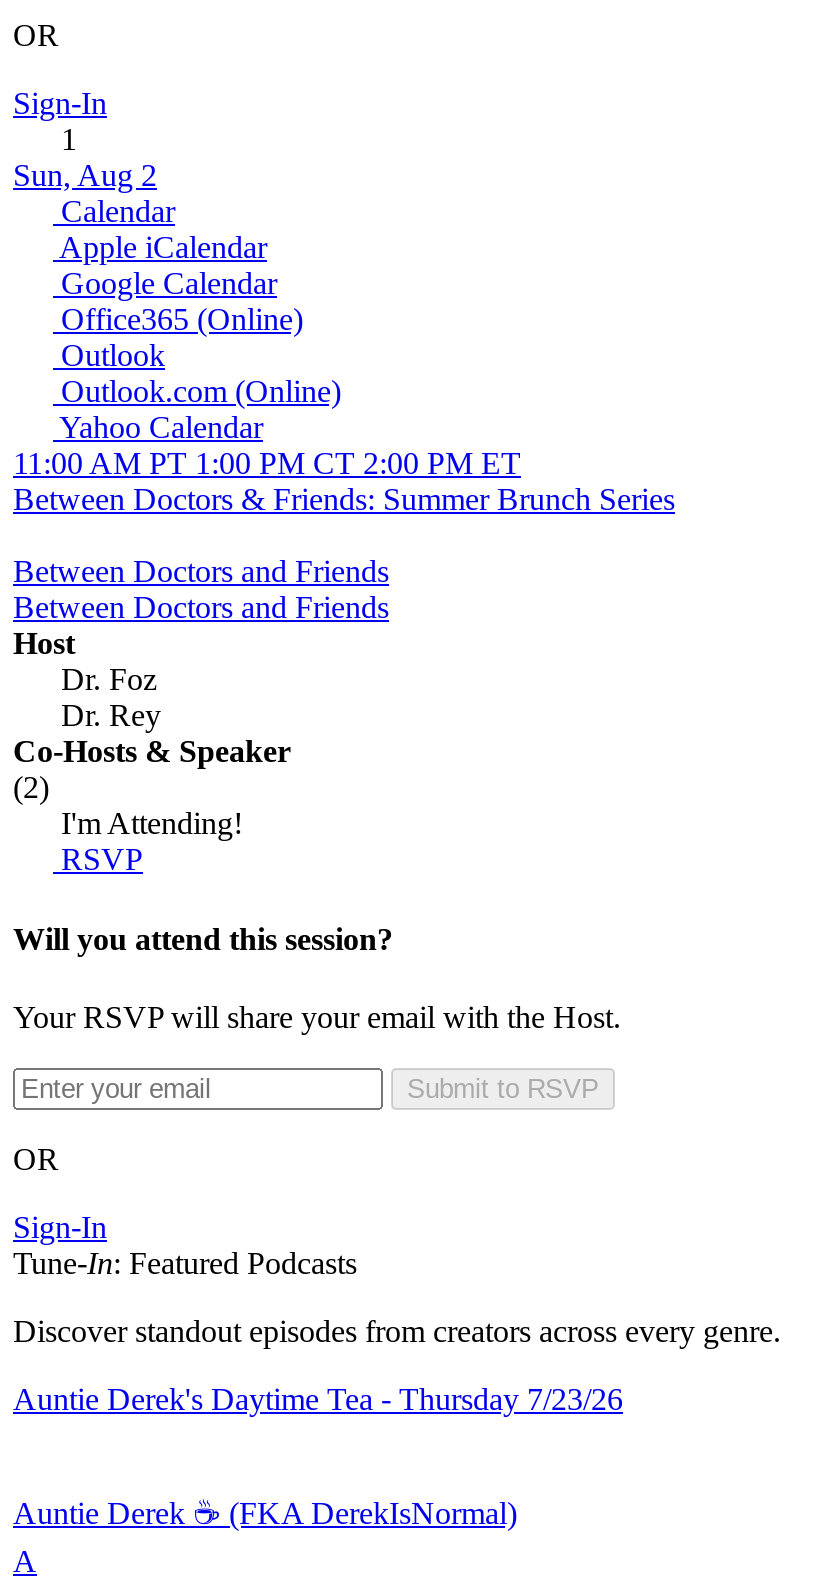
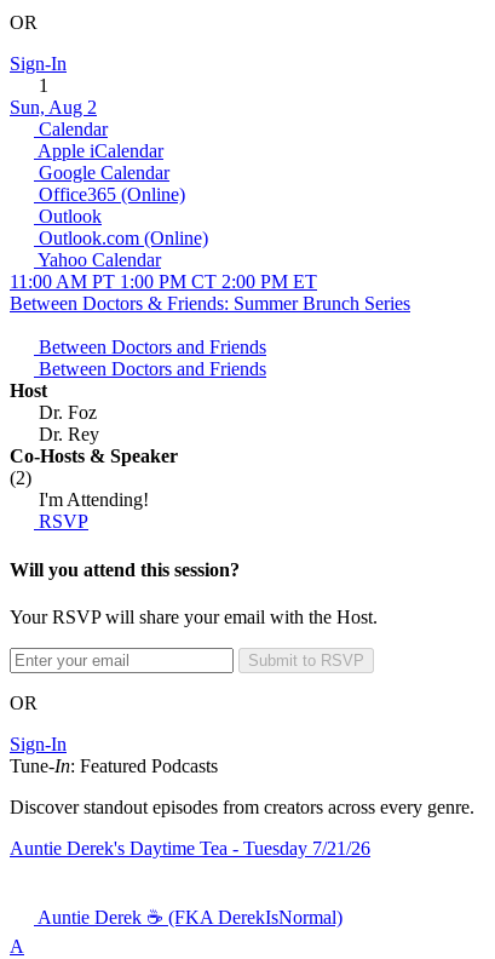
[13,1382,623,1416] Auntie Derek's Daytime Tea - Thursday 7/23/26 -> [10,838,370,858] Auntie Derek's Daytime Tea - Tuesday 7/21/26

